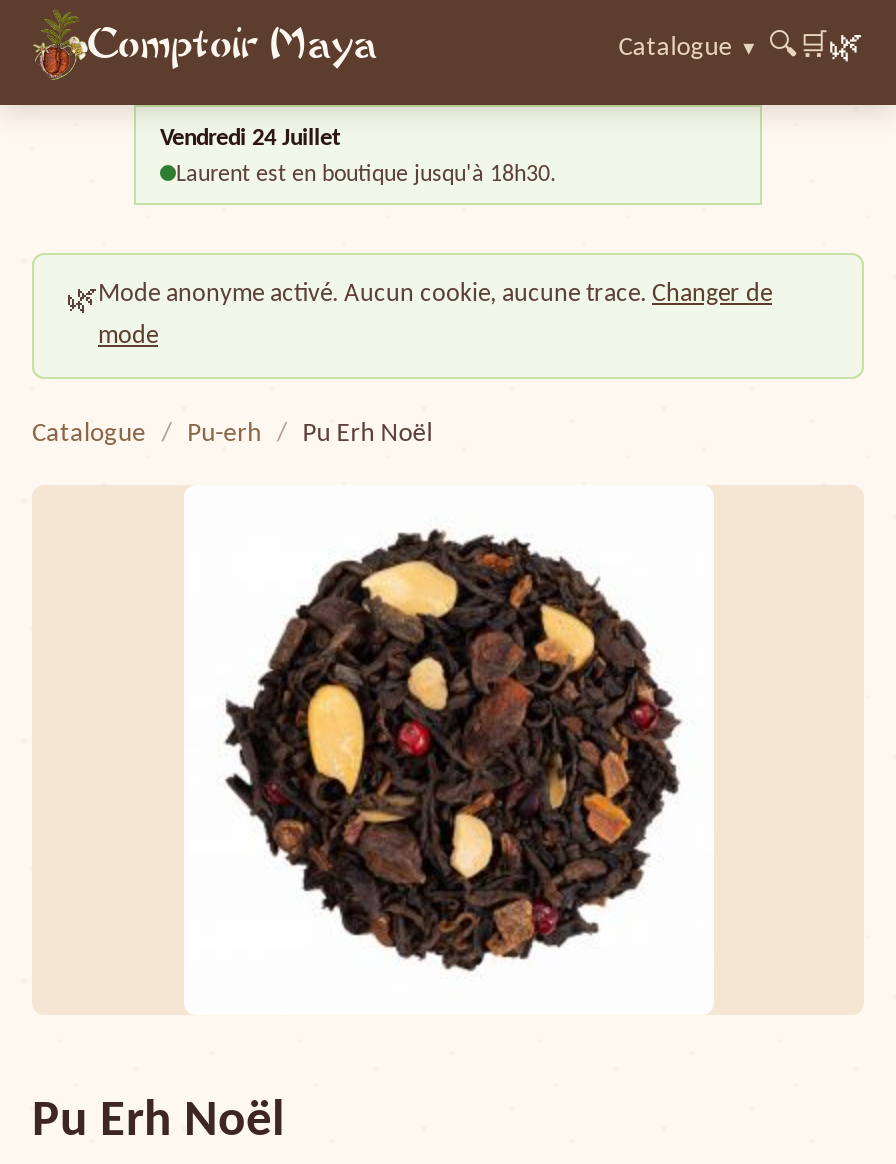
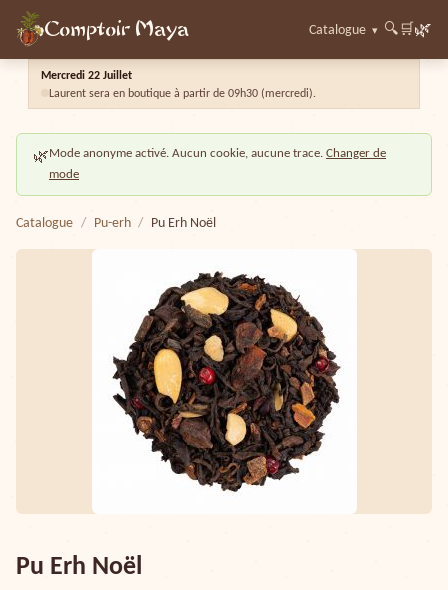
[160,121,556,187] Vendredi 24 Juillet | Laurent est en boutique jusqu'à 18h30. -> [41,67,316,100] Mercredi 22 Juillet | Laurent sera en boutique à partir de 09h30 (mercredi).

